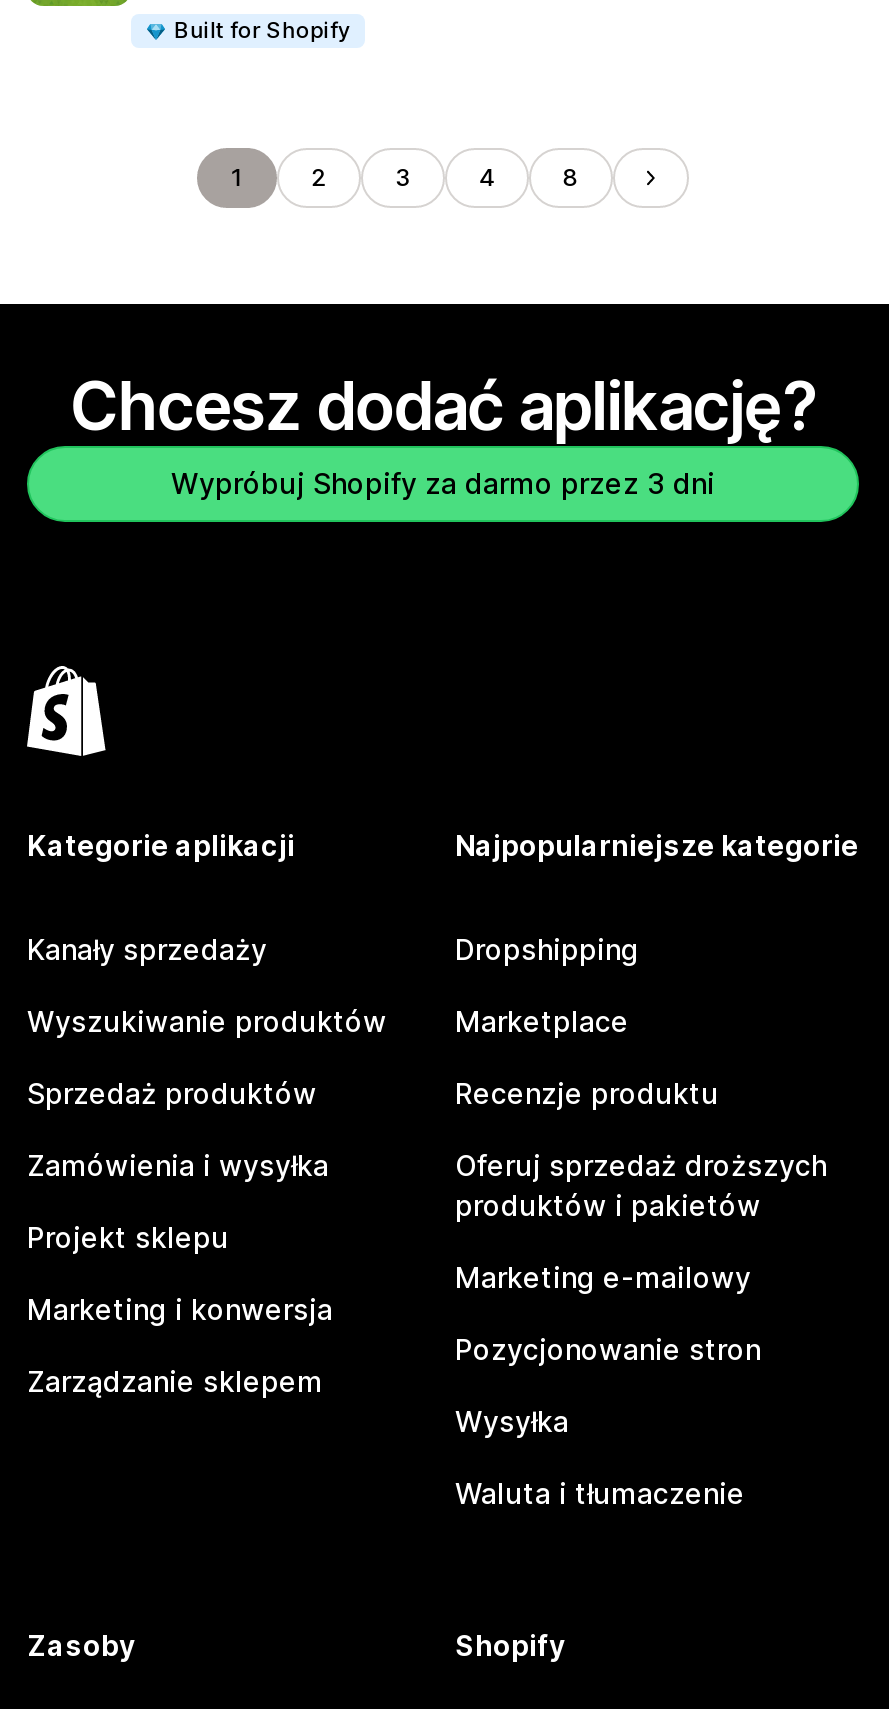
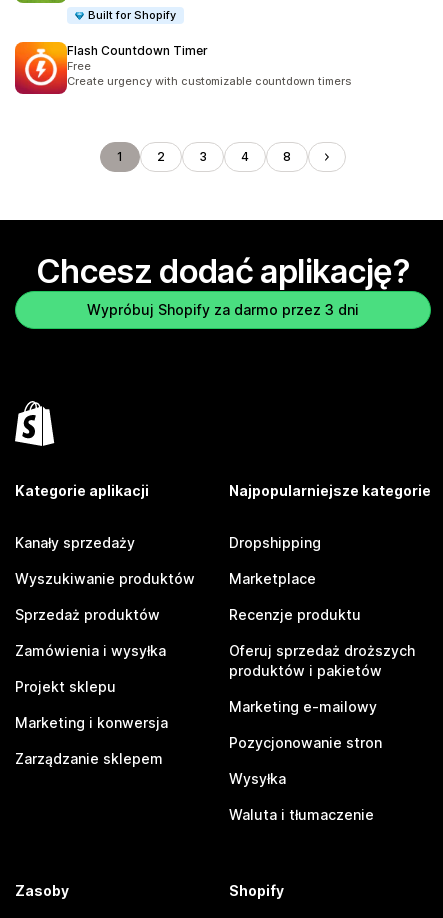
none -> [14,41,351,95] [image] | Flash Countdown Timer | Free | Create urgency with customizable countdown timers

